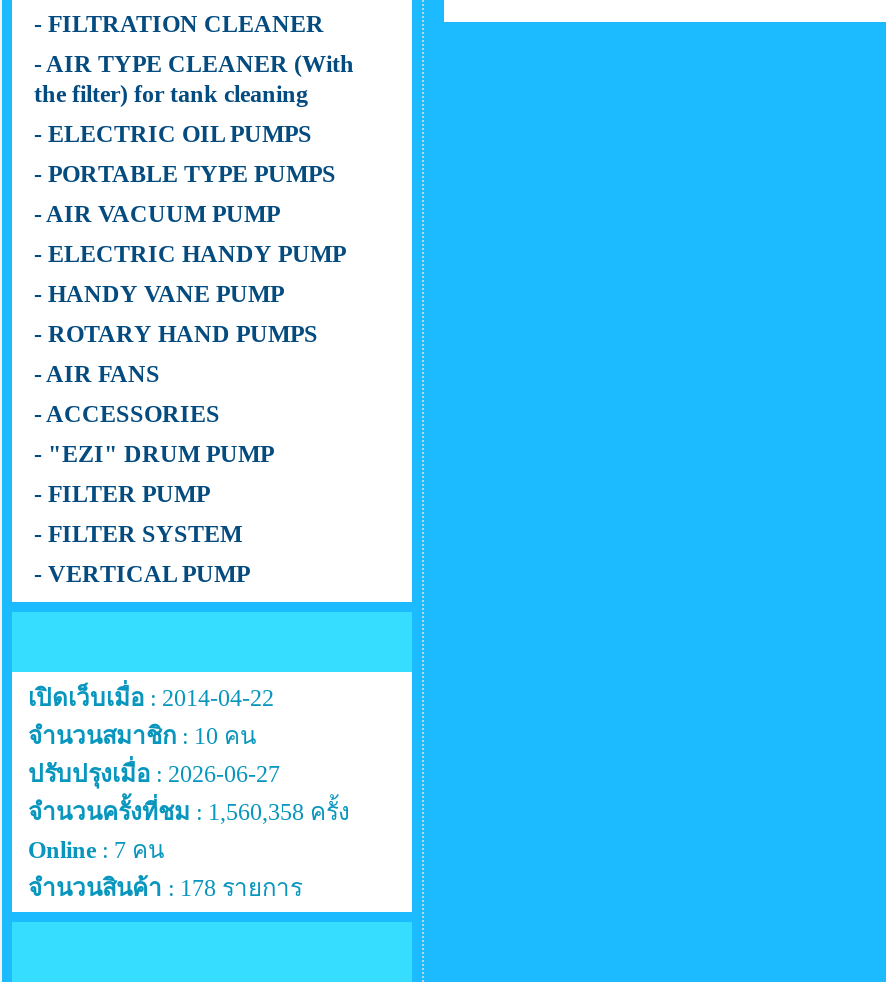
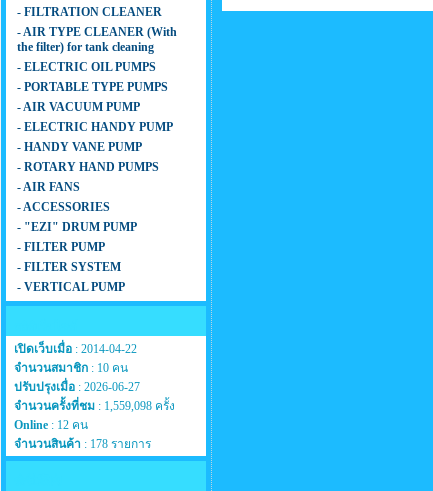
[28,798,350,826] จำนวนครั้งที่ชม: 1,560,358 ครั้ง -> [14,399,175,413] จำนวนครั้งที่ชม: 1,559,098 ครั้ง
[28,836,164,864] Online: 7 คน -> [14,418,88,432] Online: 12 คน

